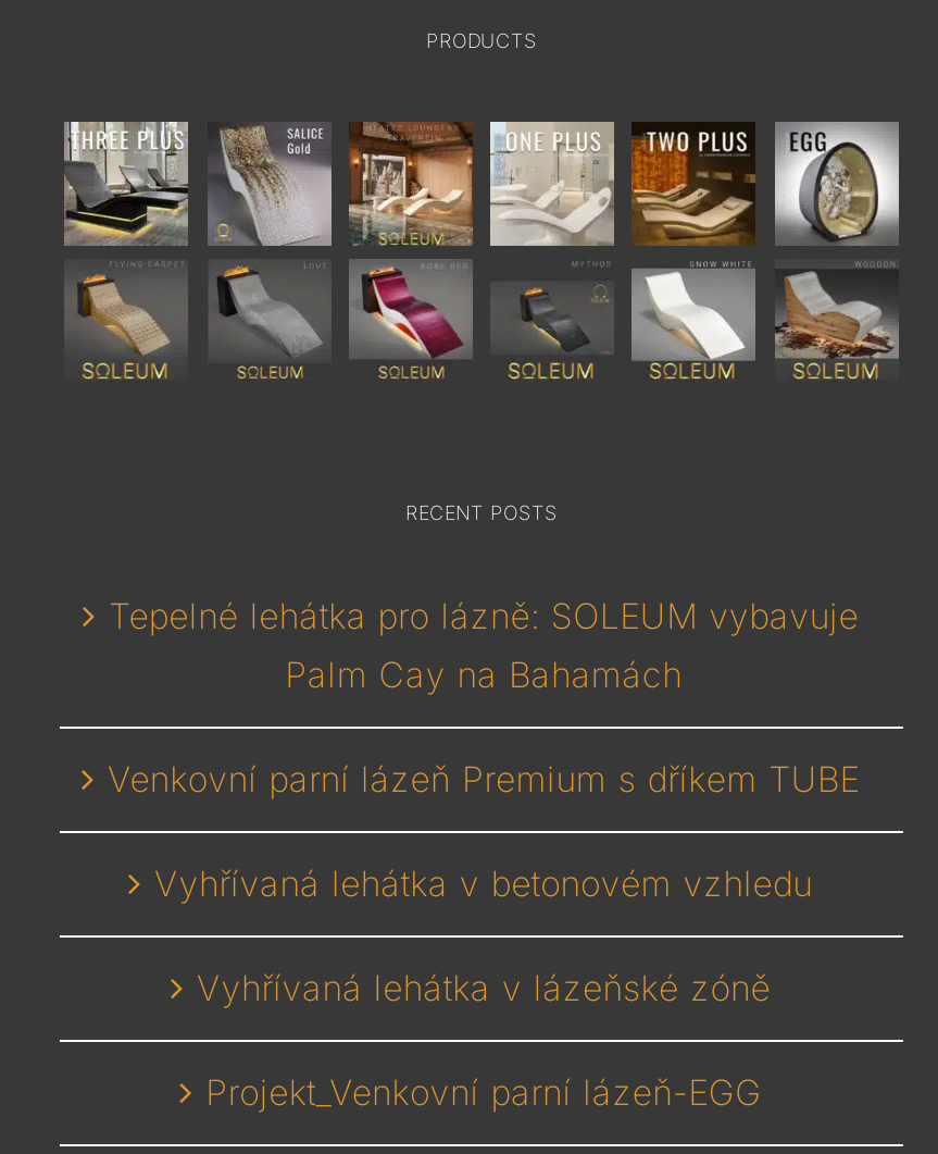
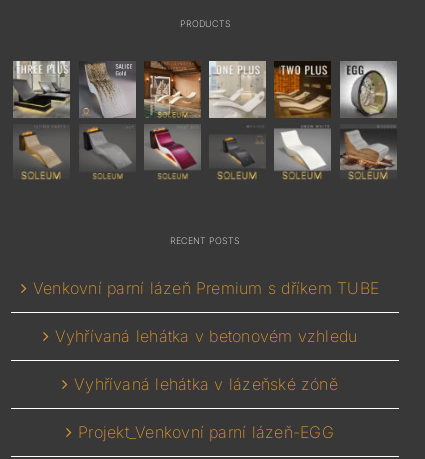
[109,594,859,696] Tepelné lehátka pro lázně: SOLEUM vybavuje | Palm Cay na Bahamách -> none

